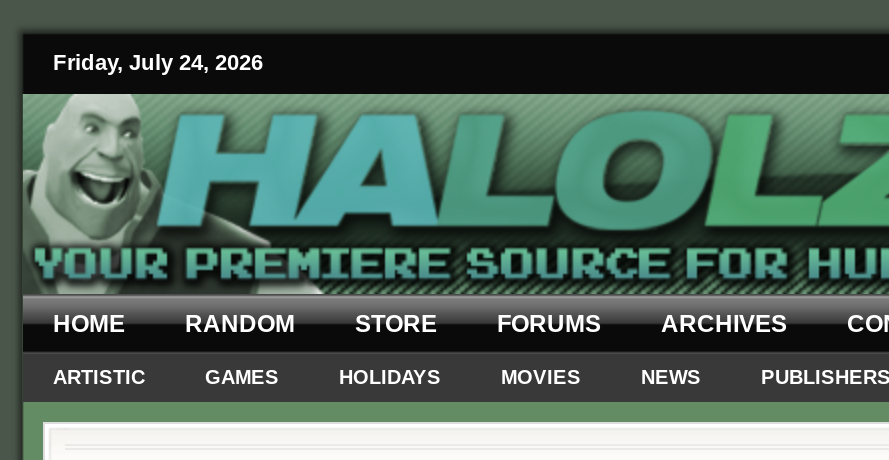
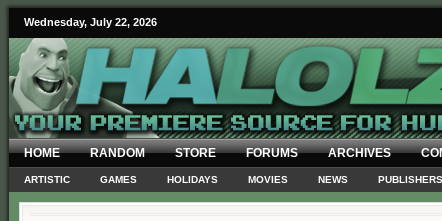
[53,50,263,74] Friday, July 24, 2026 -> [24,16,157,28] Wednesday, July 22, 2026

